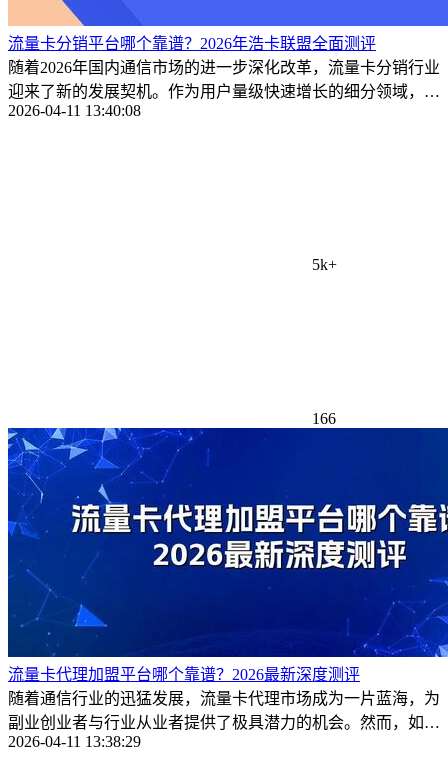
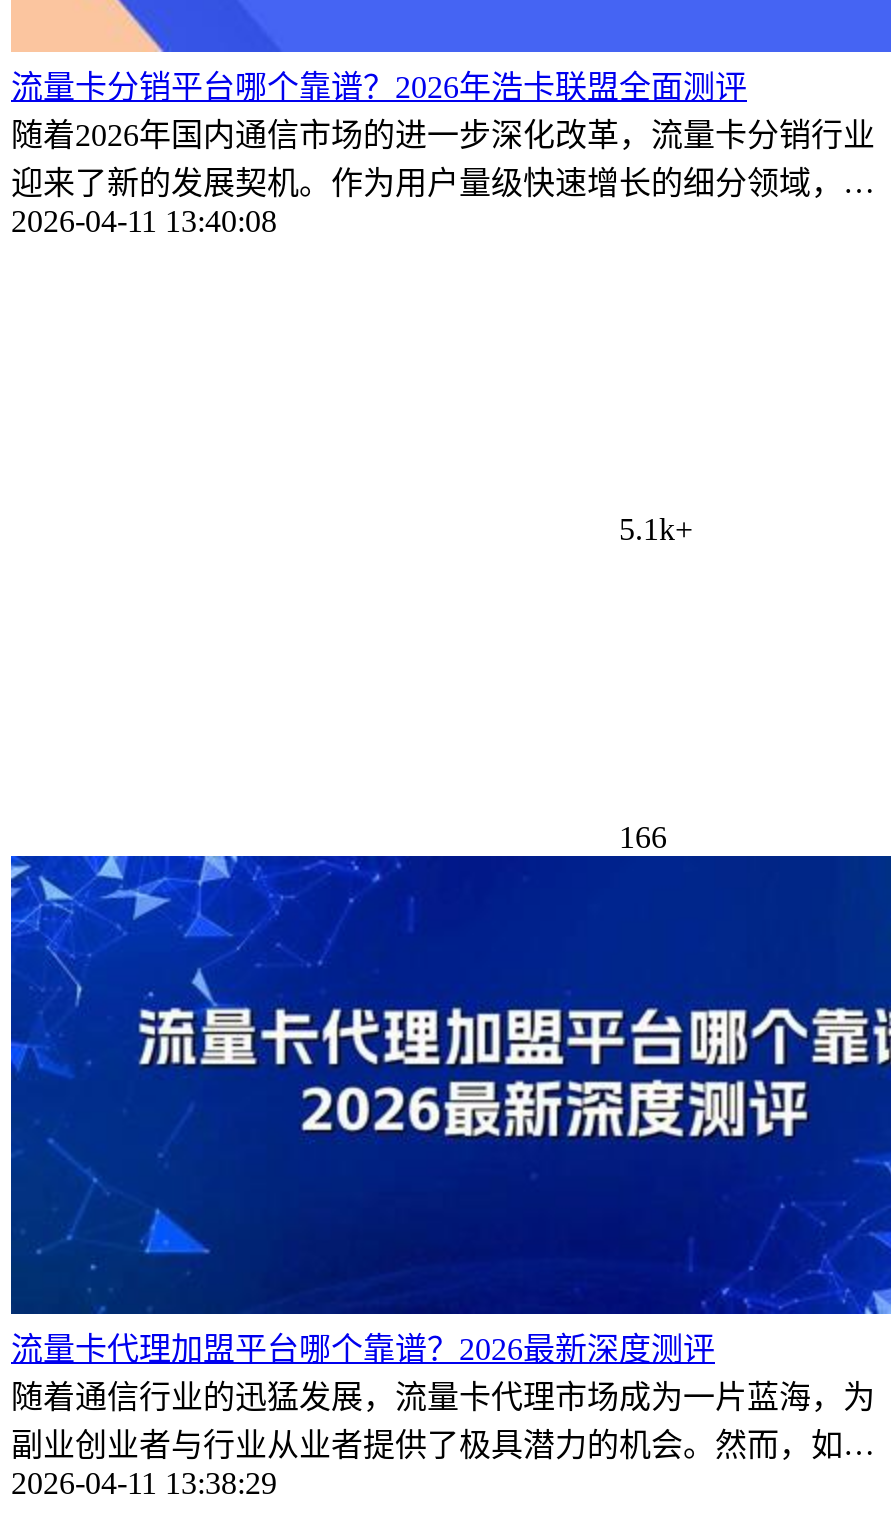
[308,256,337,273] 5k+ -> [611,511,693,545] 5.1k+

